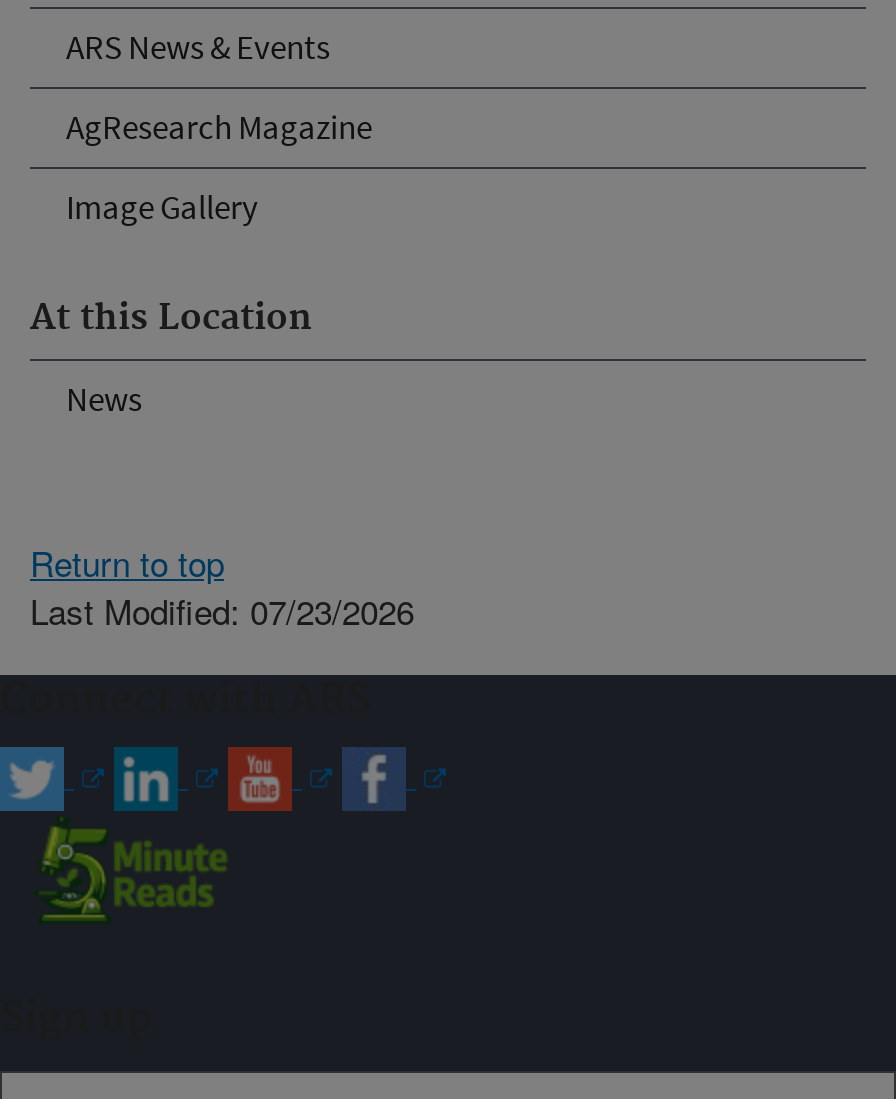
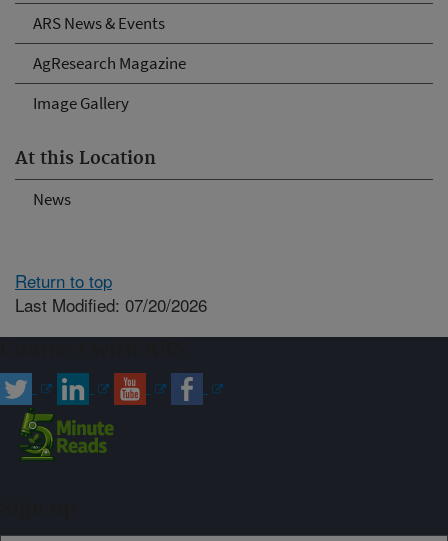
[30,584,414,634] Last Modified: 07/23/2026 -> [15,291,207,316] Last Modified: 07/20/2026

